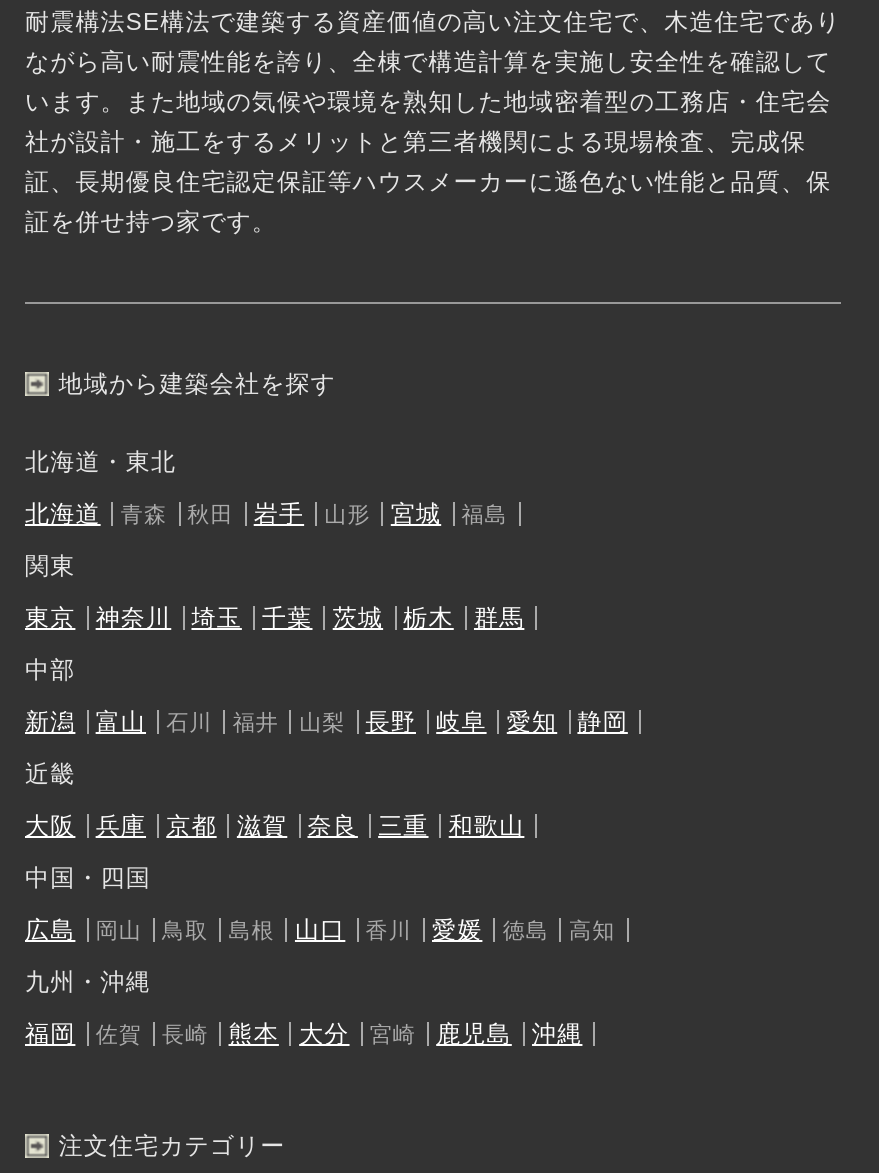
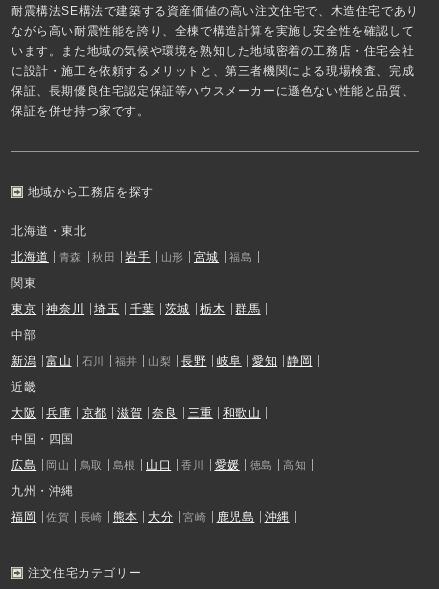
[25,87,831,235] います。また地域の気候や環境を熟知した地域密着型の工務店・住宅会 | 社が設計・施工をするメリットと第三者機関による現場検査、完成保 | 証、長期優良住宅認定保証等ハウスメーカーに遜色ない性能と品質、保 | 証を併せ持つ家です。 -> [11,44,414,118] います。また地域の気候や環境を熟知した地域密着の工務店・住宅会社 | に設計・施工を依頼するメリットと、第三者機関による現場検査、完成 | 保証、長期優良住宅認定保証等ハウスメーカーに遜色ない性能と品質、 | 保証を併せ持つ家です。
[59,369,336,397] 地域から建築会社を探す -> [28,185,154,199] 地域から工務店を探す

